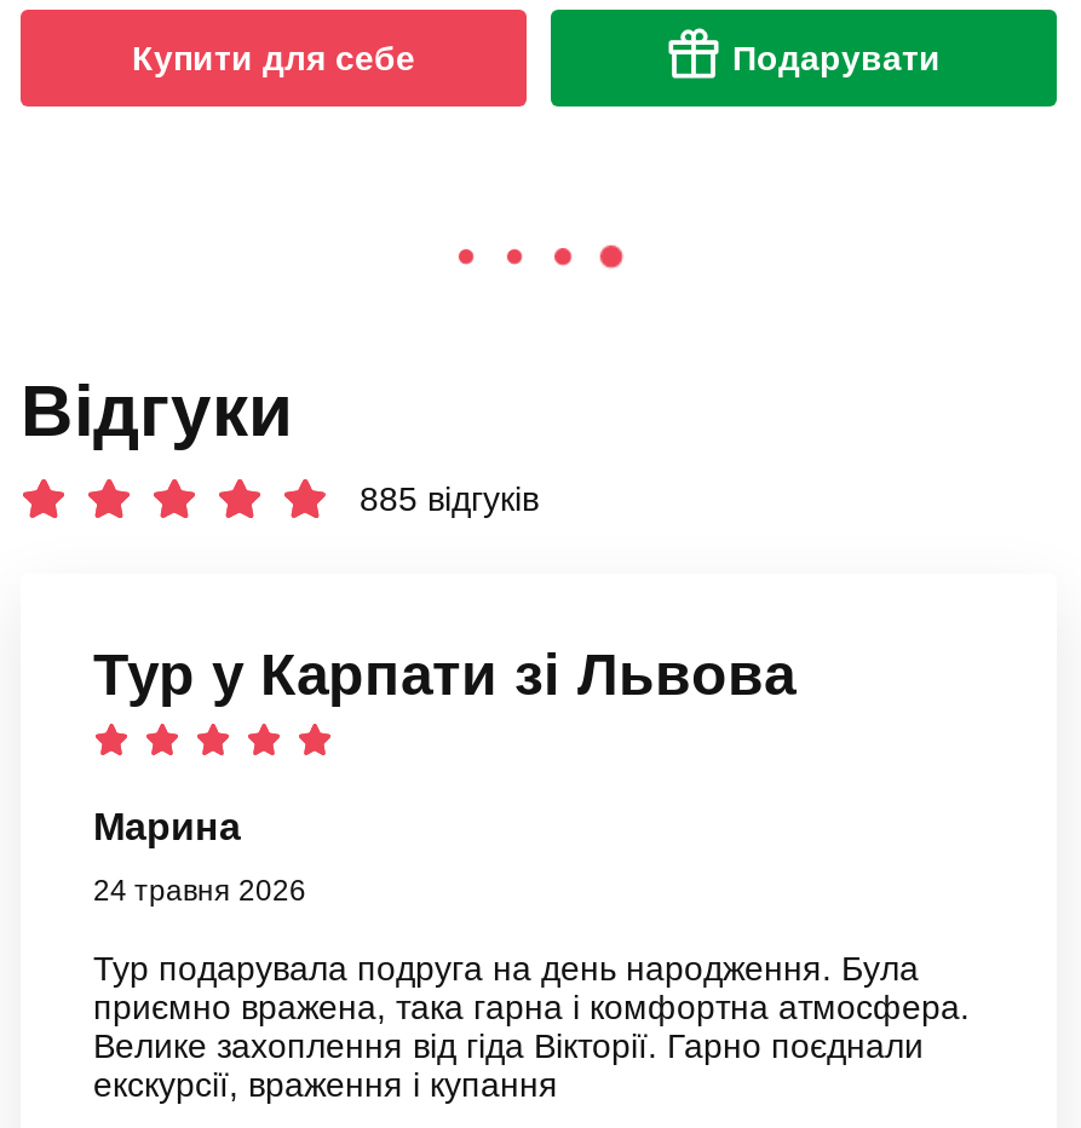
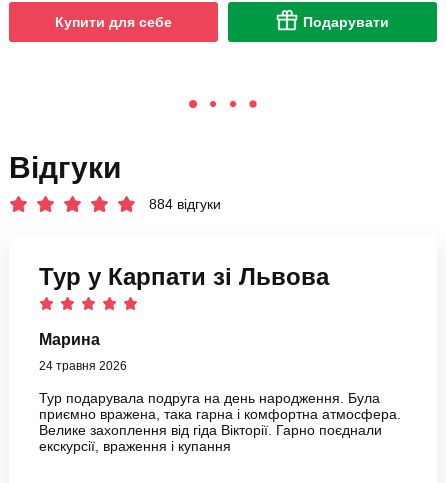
[360,480,539,518] 885 відгуків -> [149,196,221,212] 884 відгуки

